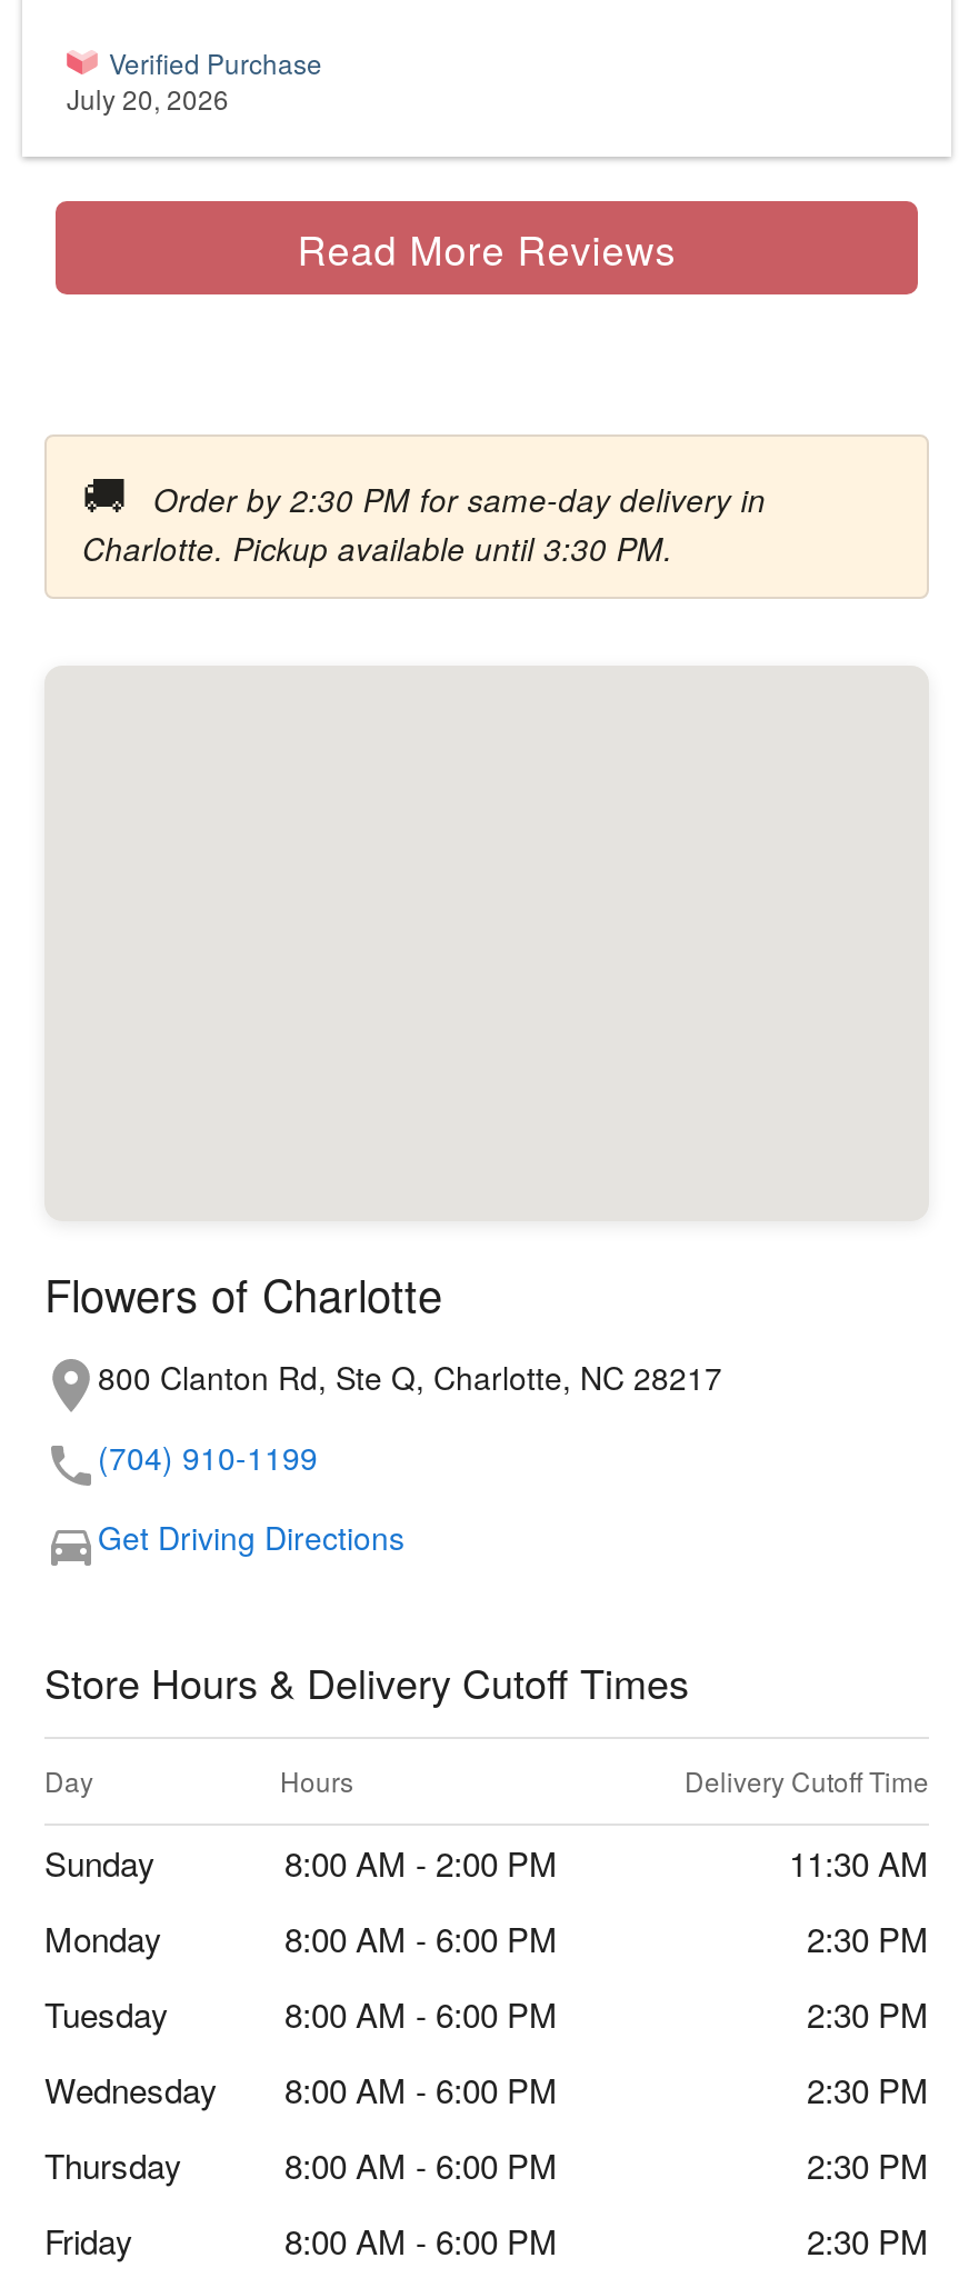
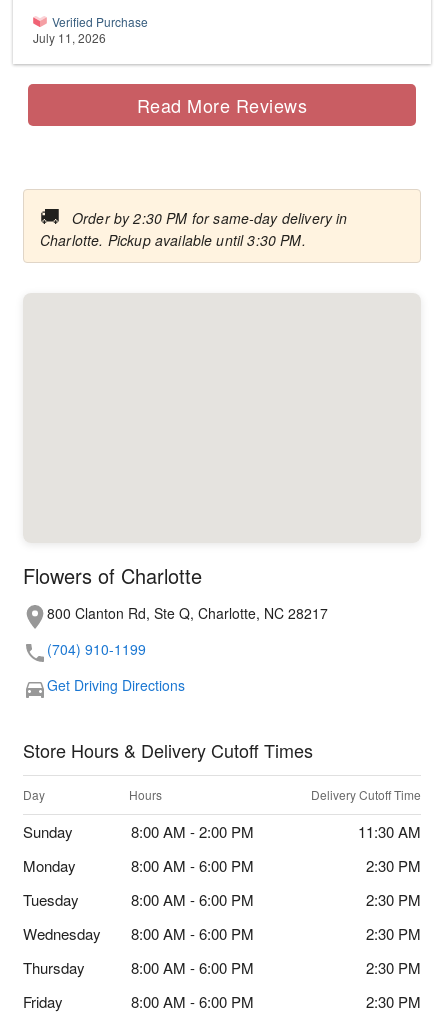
[67,79,229,117] July 20, 2026 -> [33,29,106,46] July 11, 2026

